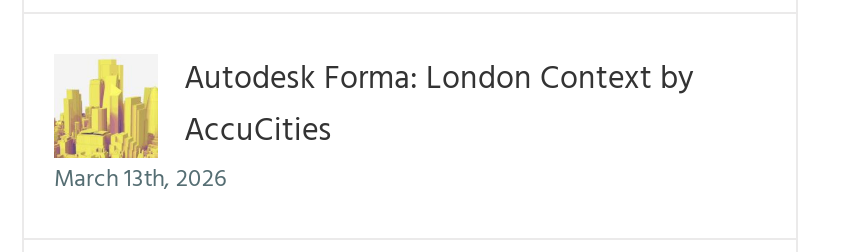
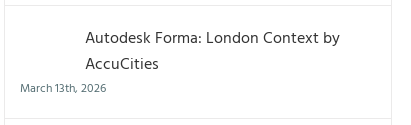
[52,56,160,154] [image] -> none

